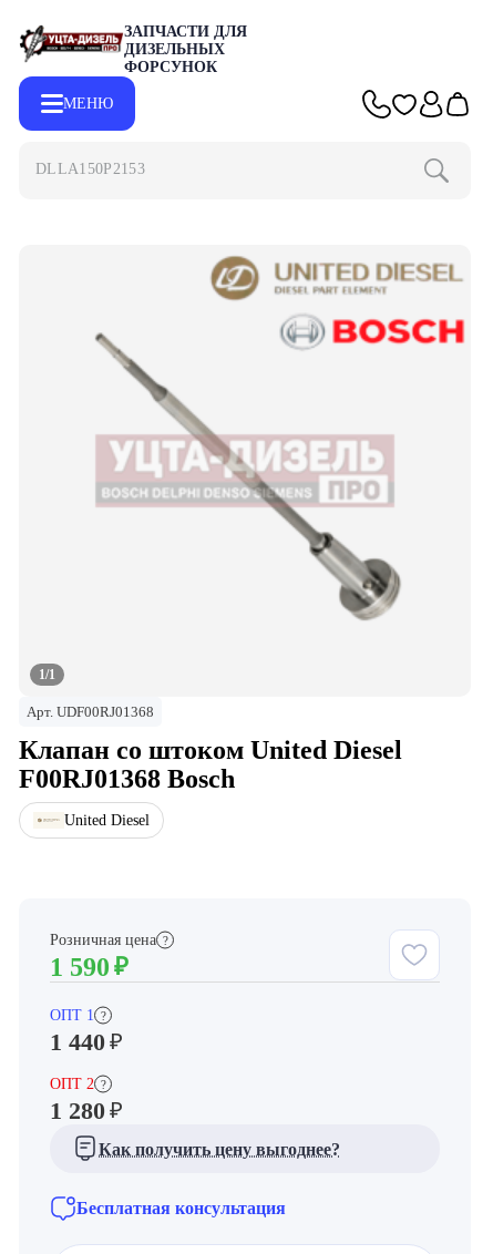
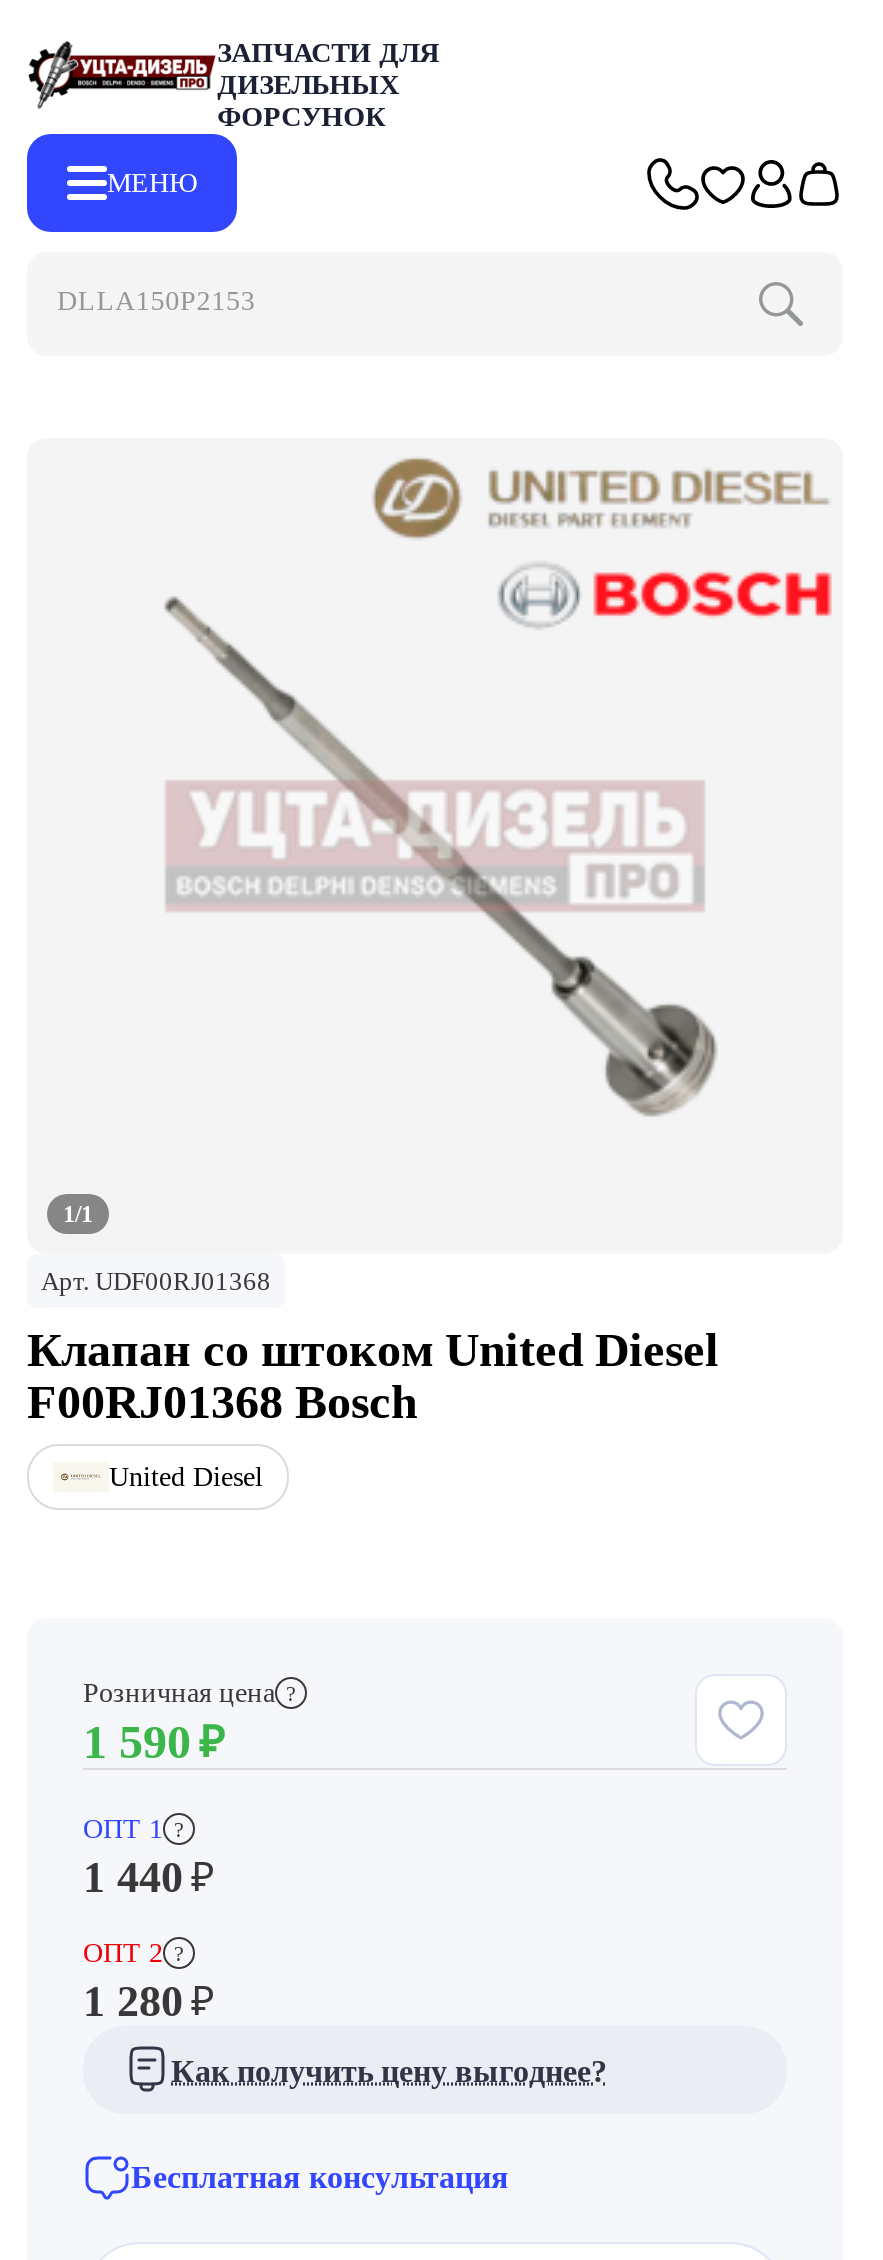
[35,161,145,177] DLLA150P2153 -> [57,286,211,316] DLLA150P2

